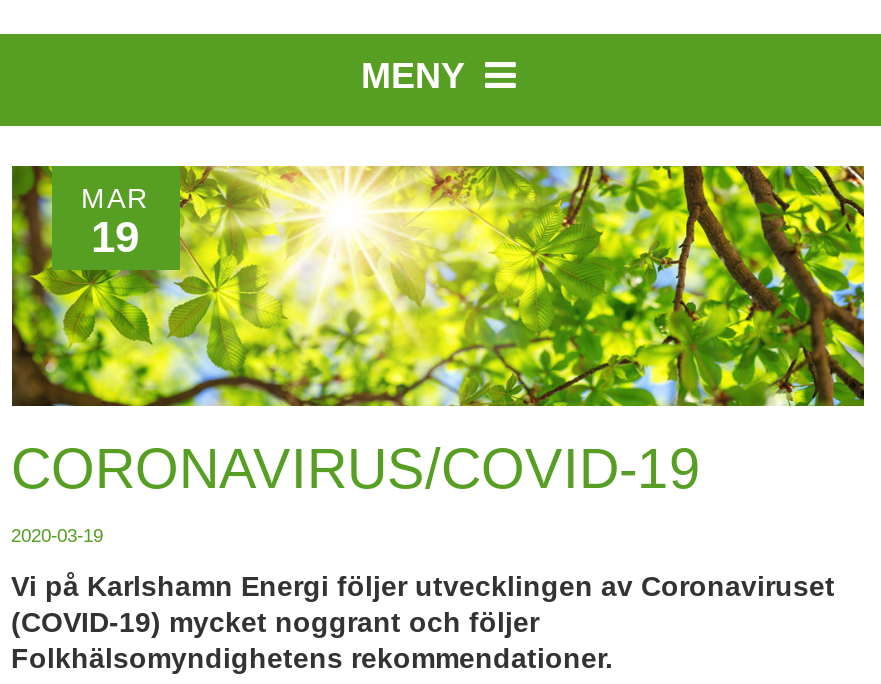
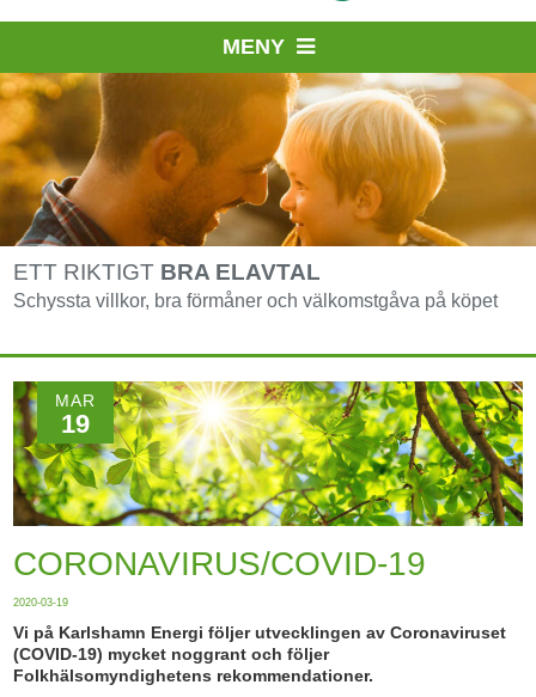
none -> [4,72,532,311] [image] | ETT RIKTIGT BRA ELAVTAL | Schyssta villkor, bra förmåner och välkomstgåva på köpet

